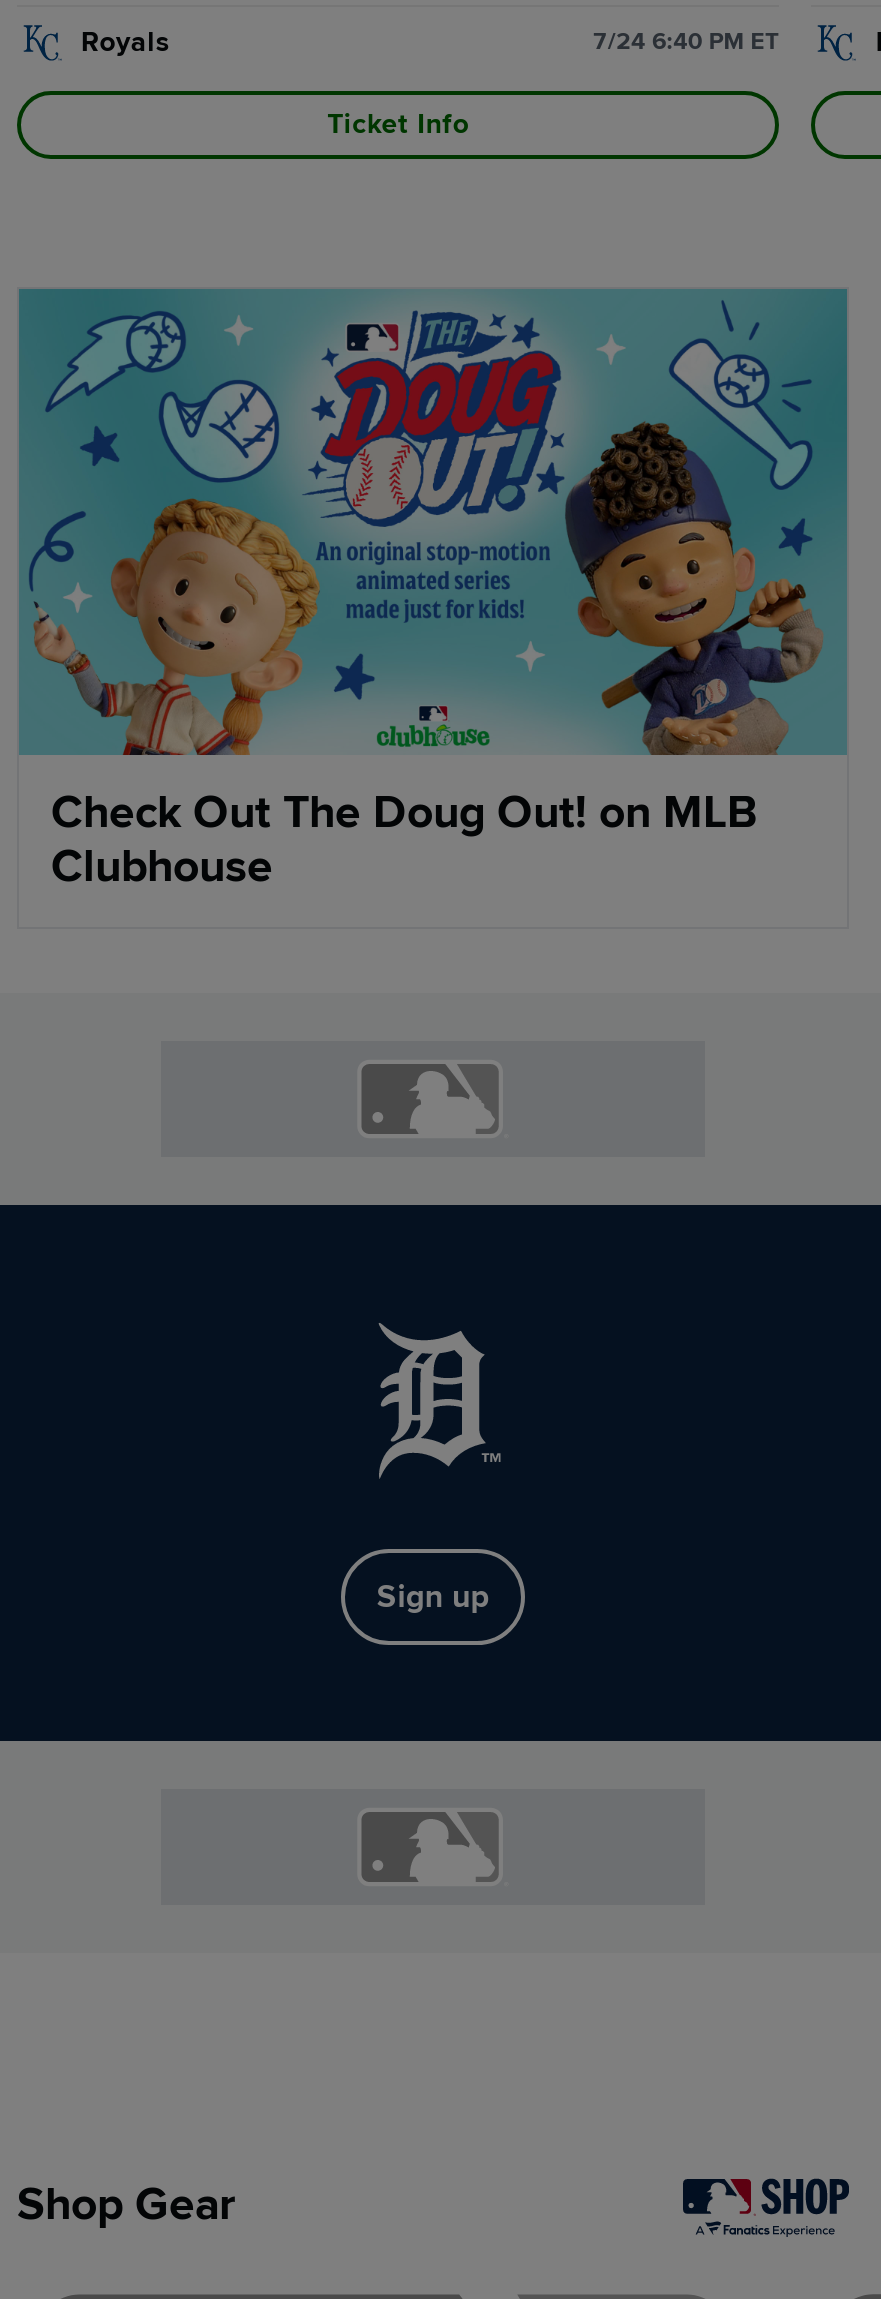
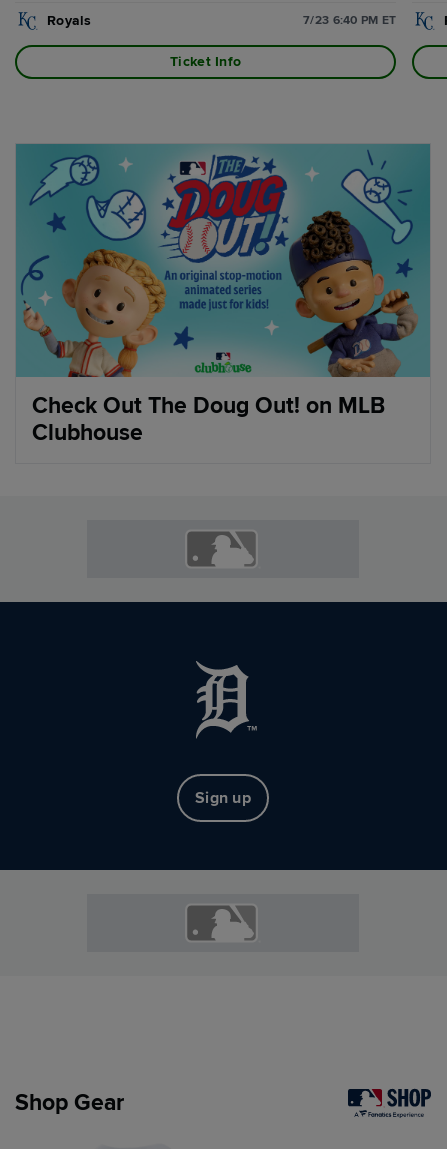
[593,27,780,57] 7/24 6:40 PM ET -> [303,13,396,28] 7/23 6:40 PM ET

